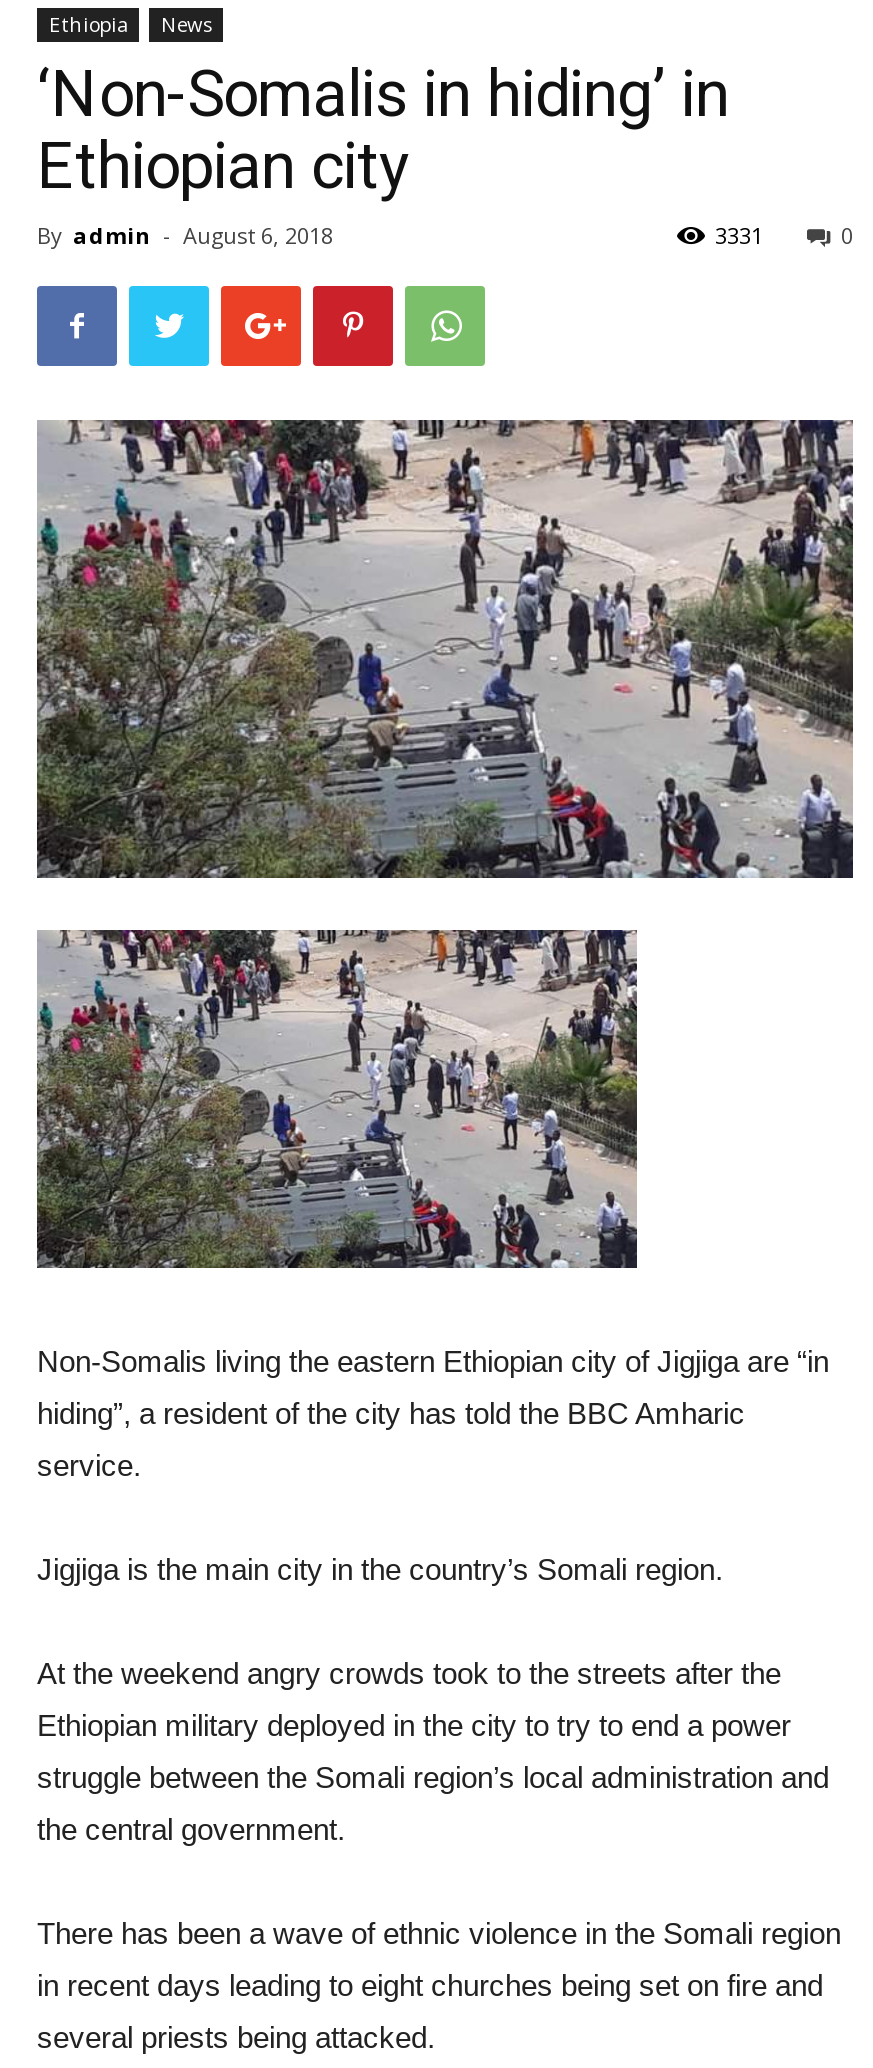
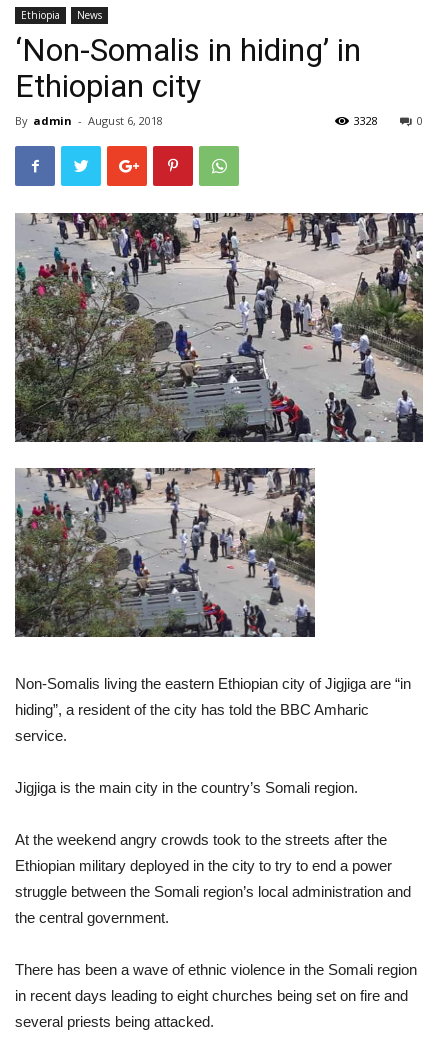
[715,220,763,250] 3331 -> [354,113,378,128] 3328

